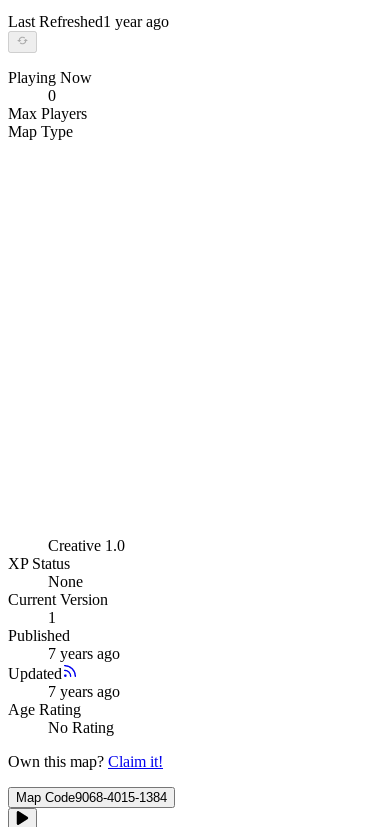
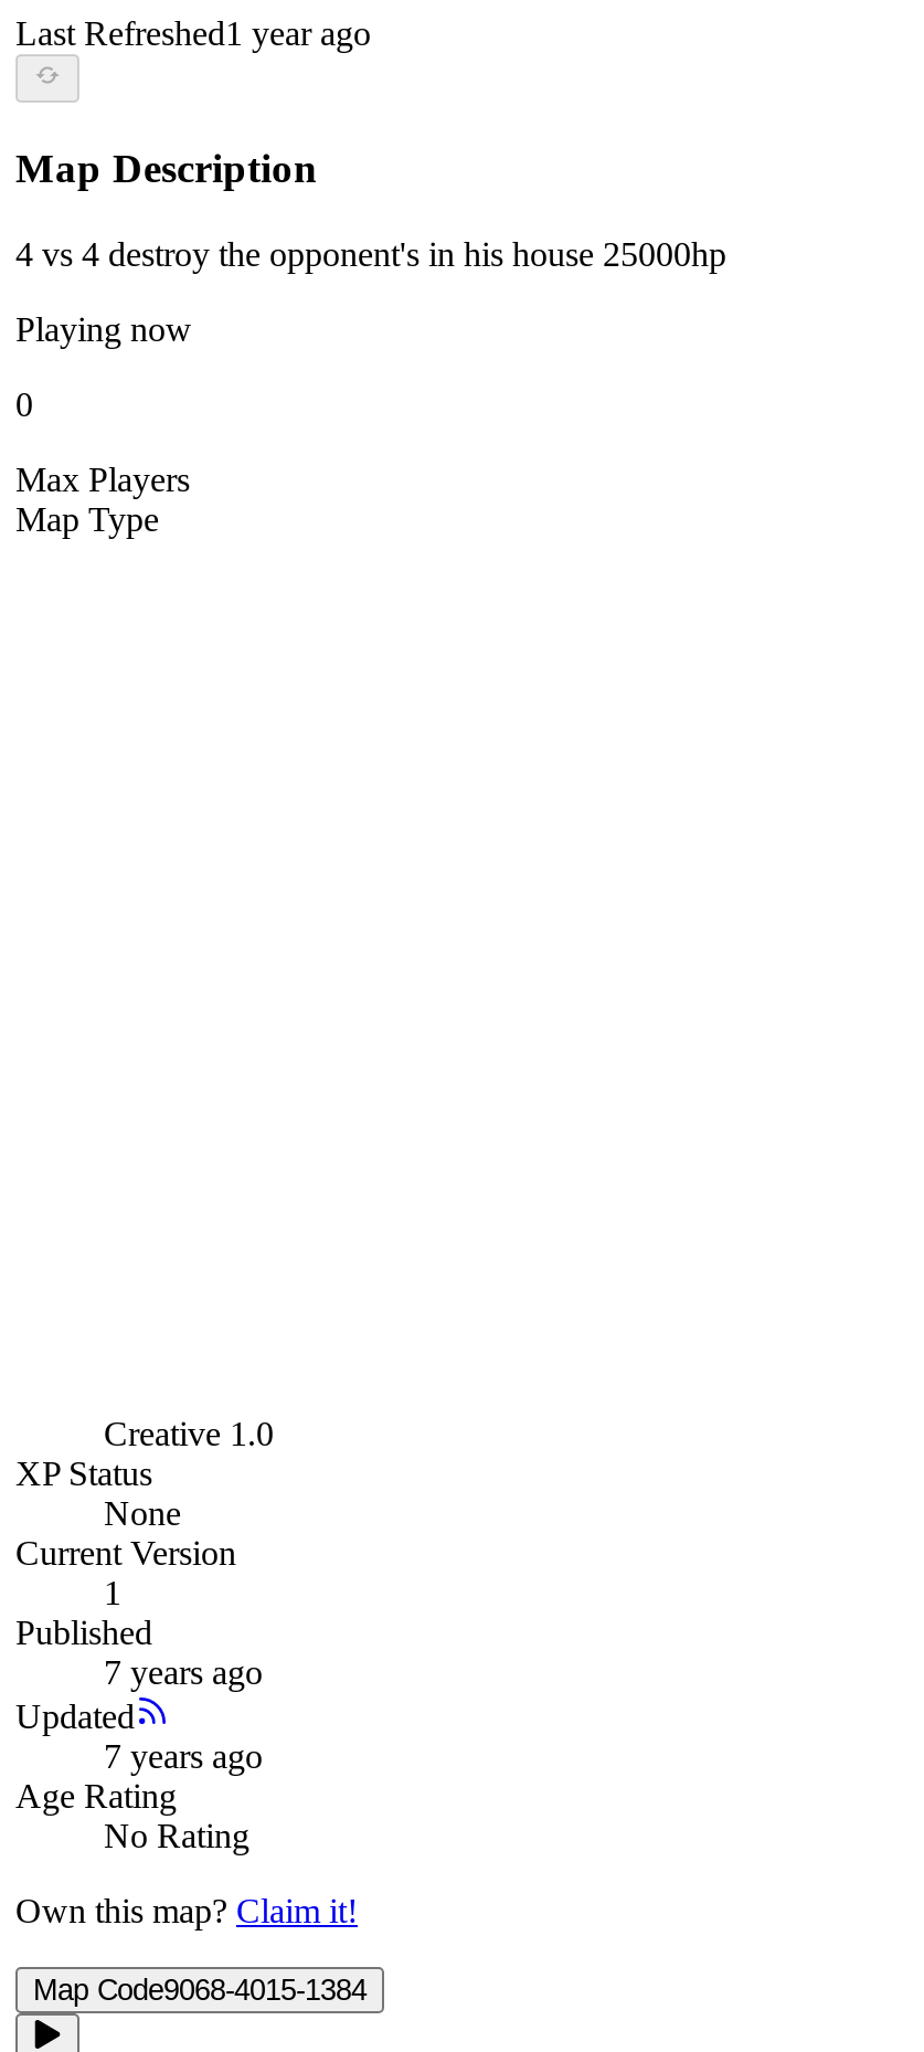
[8,69,92,86] Playing Now -> [15,145,726,347] Map Description | 4 vs 4 destroy the opponent's in his house 25000hp | Playing now

